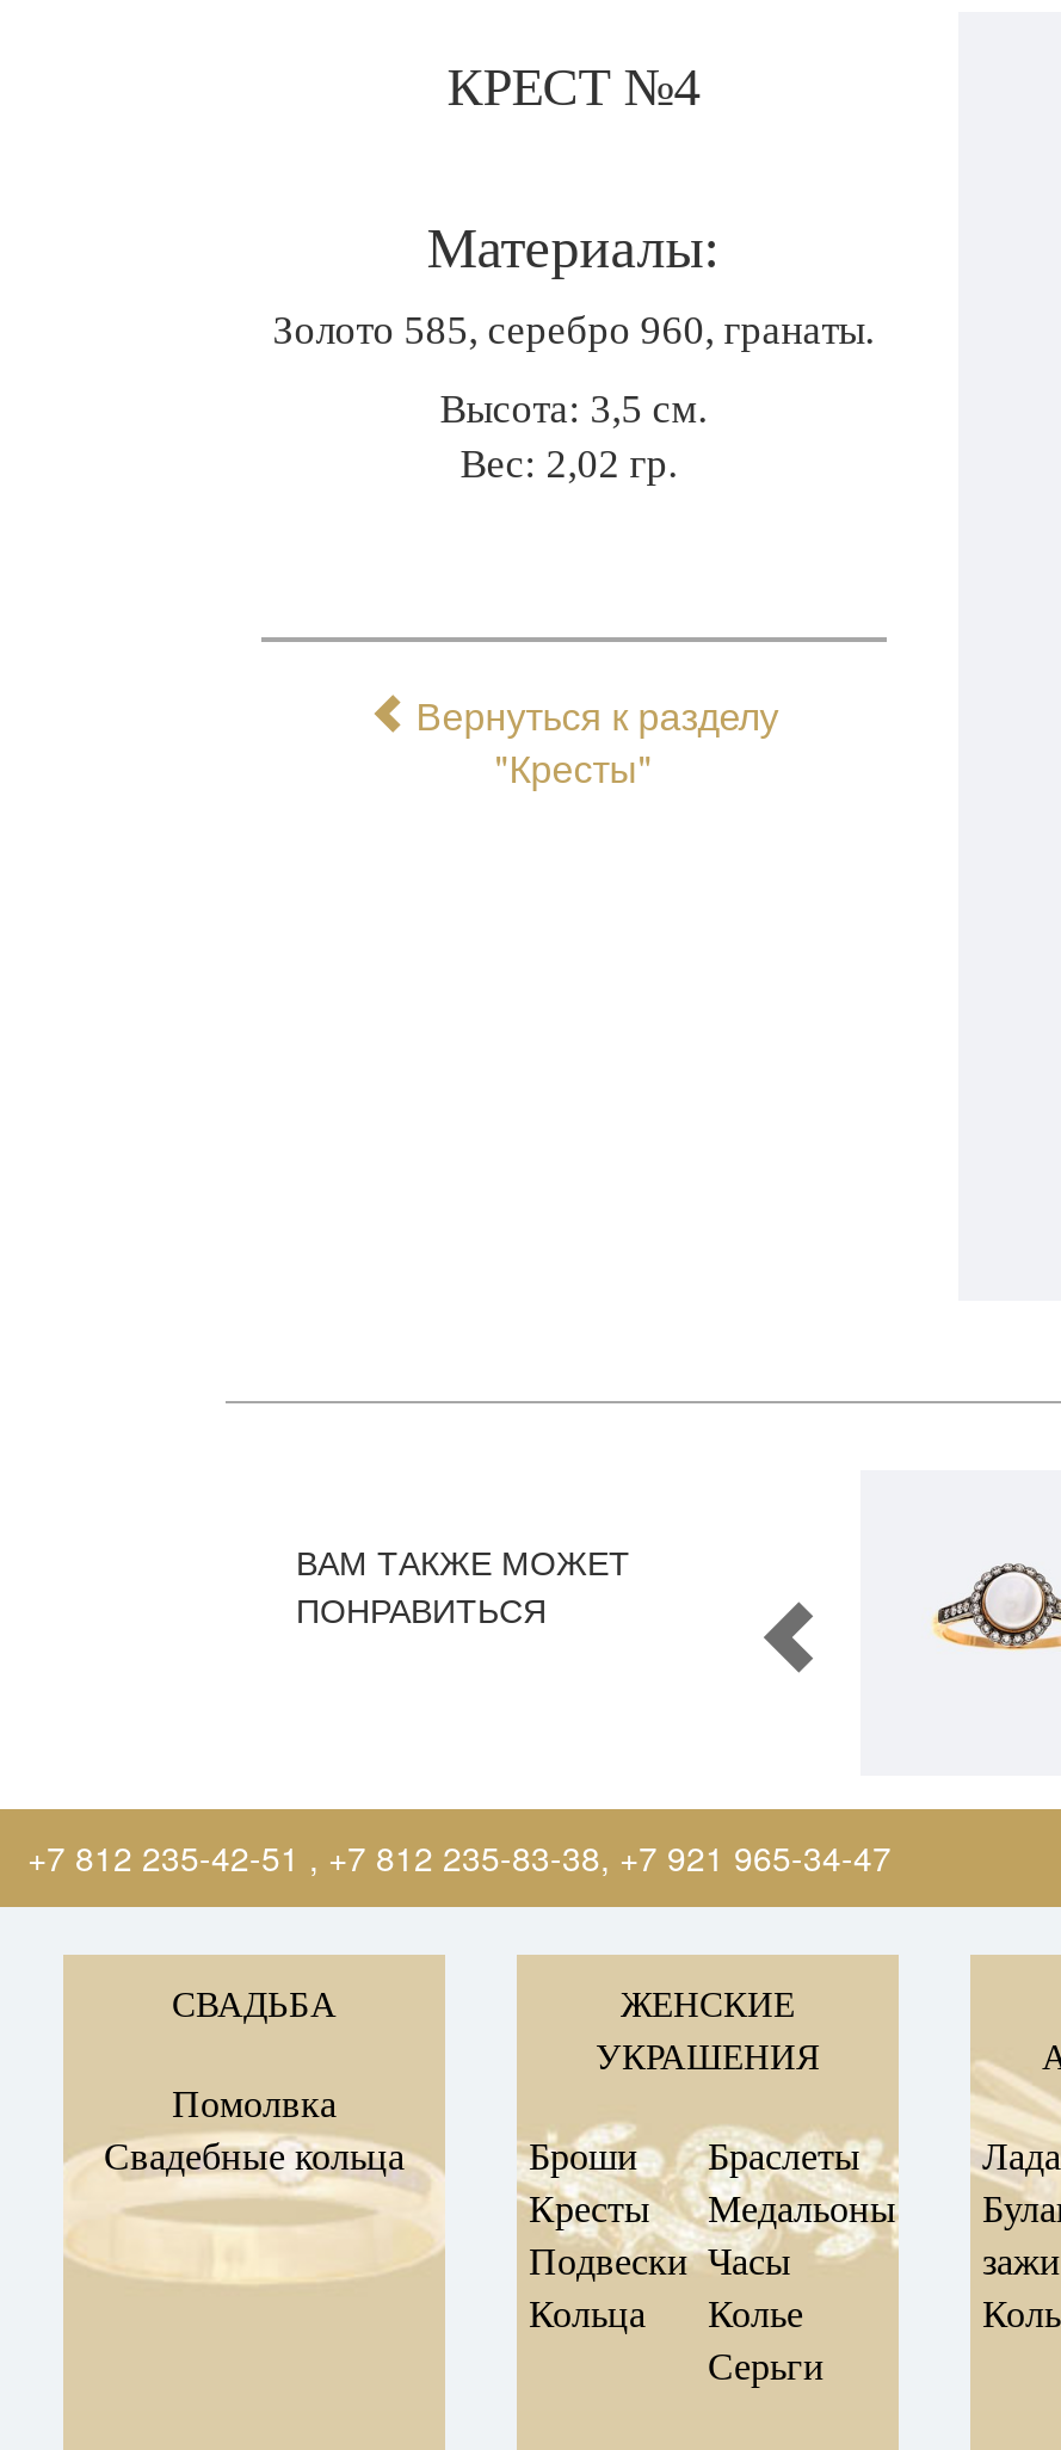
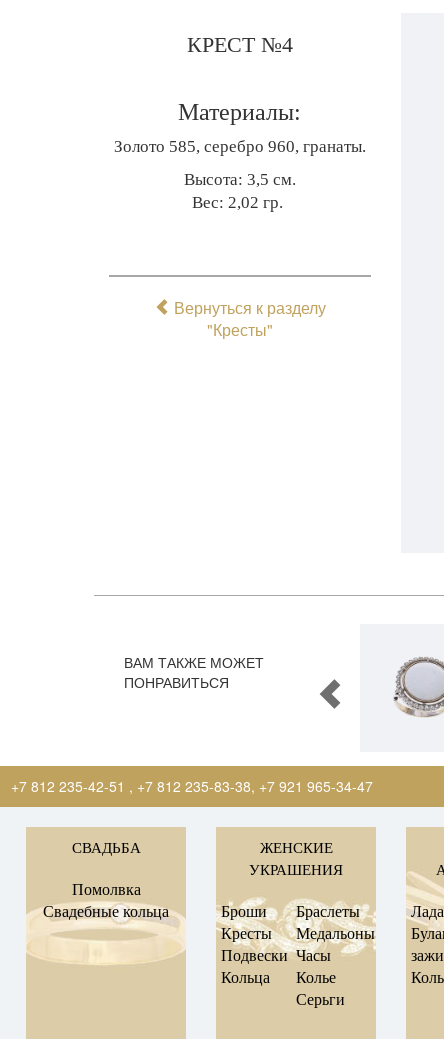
[930,1549,1054,1692] [image] -> [390,656,441,718] [image]

